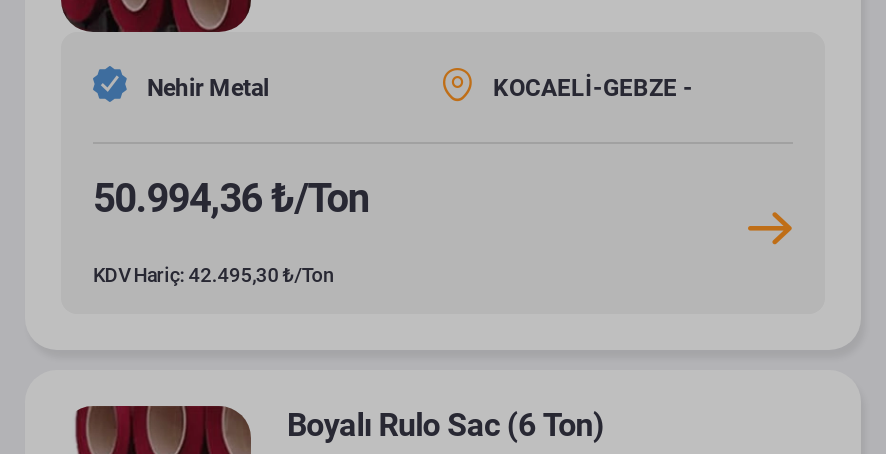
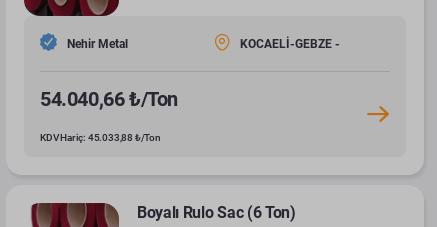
[93,174,369,222] 50.994,36 ₺/Ton -> [40,87,178,111] 54.040,66 ₺/Ton
[93,264,335,286] KDV Hariç: 42.495,30 ₺/Ton -> [40,132,161,143] KDV Hariç: 45.033,88 ₺/Ton

